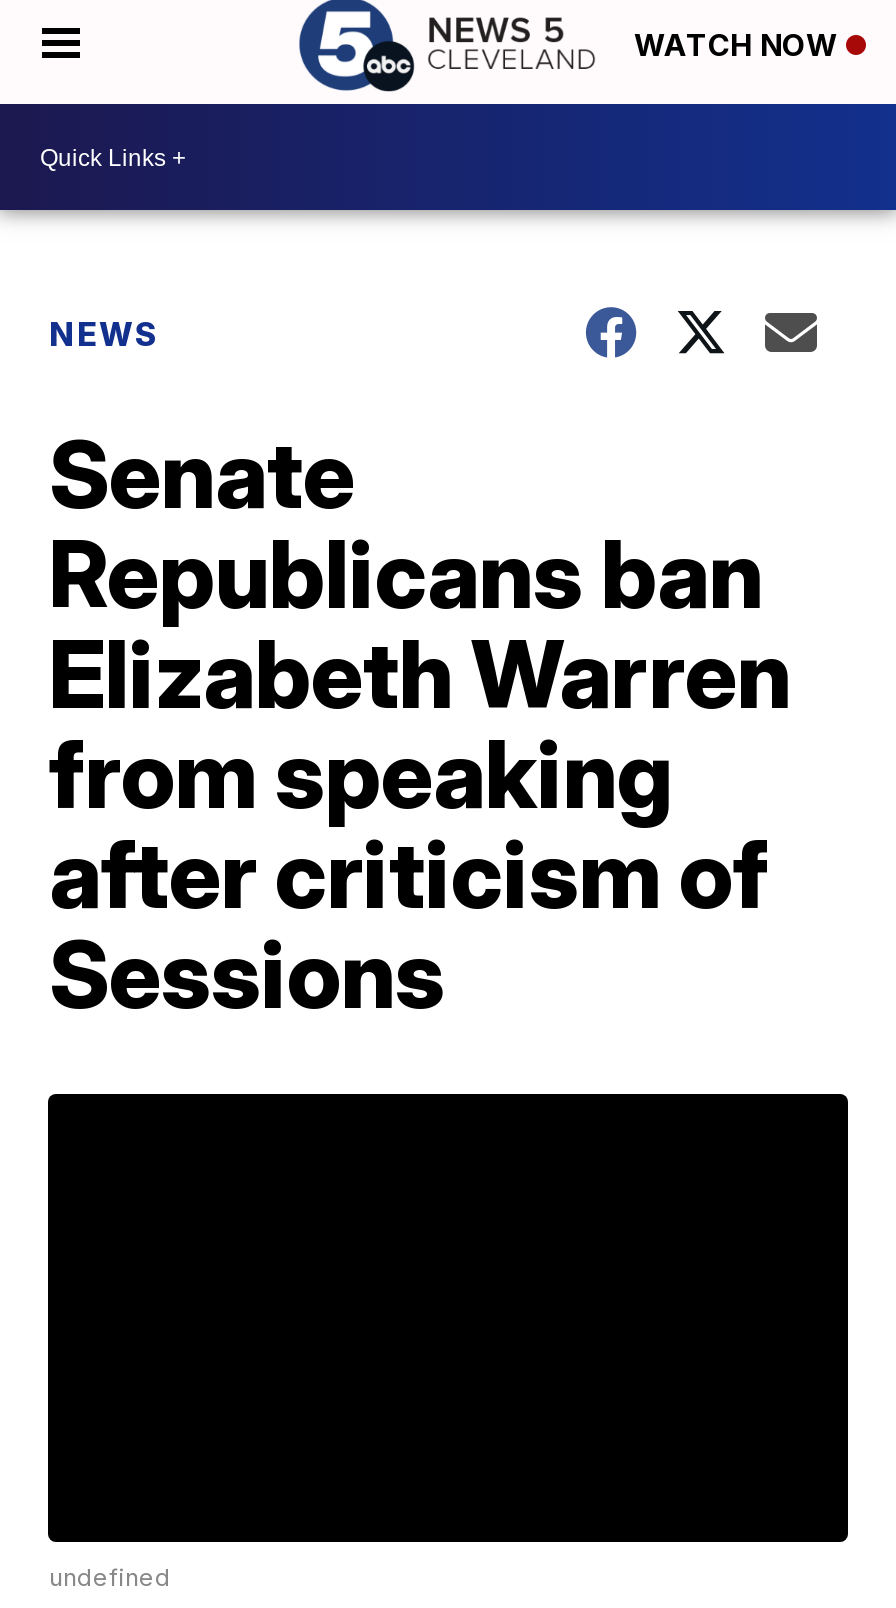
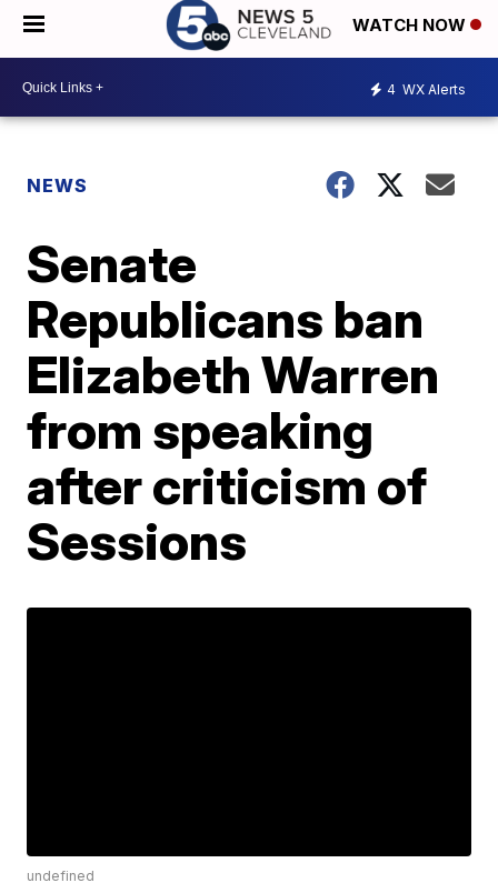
none -> [387,81,466,97] 4 WX Alerts

